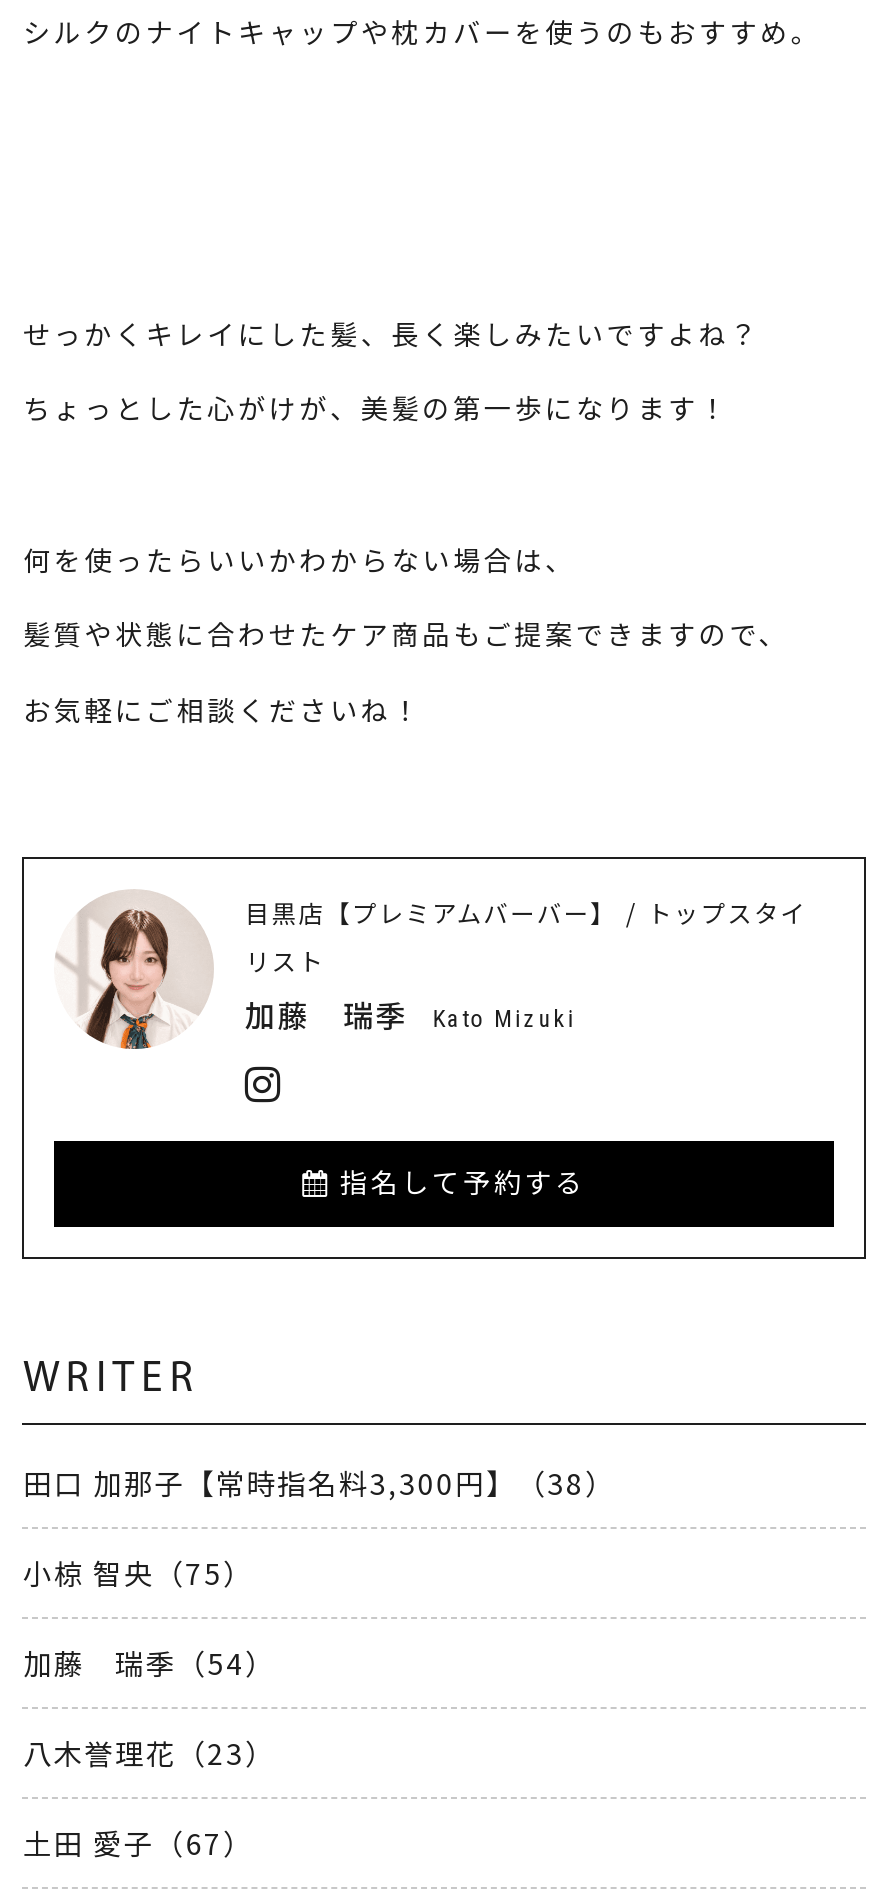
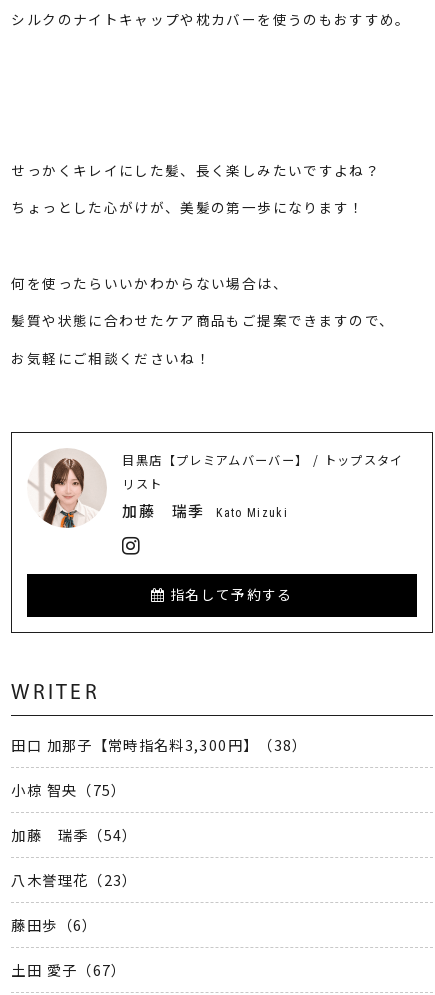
none -> [11,914,98,935] 藤田歩（6）

